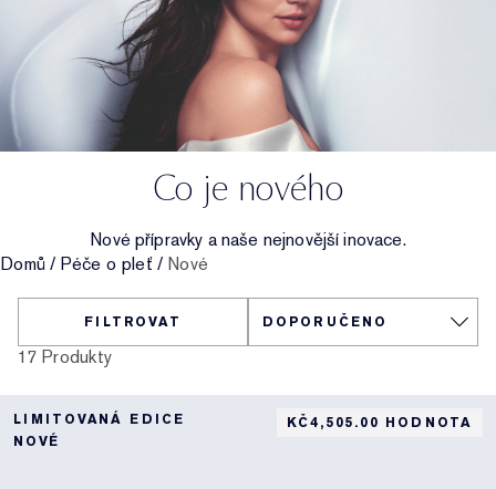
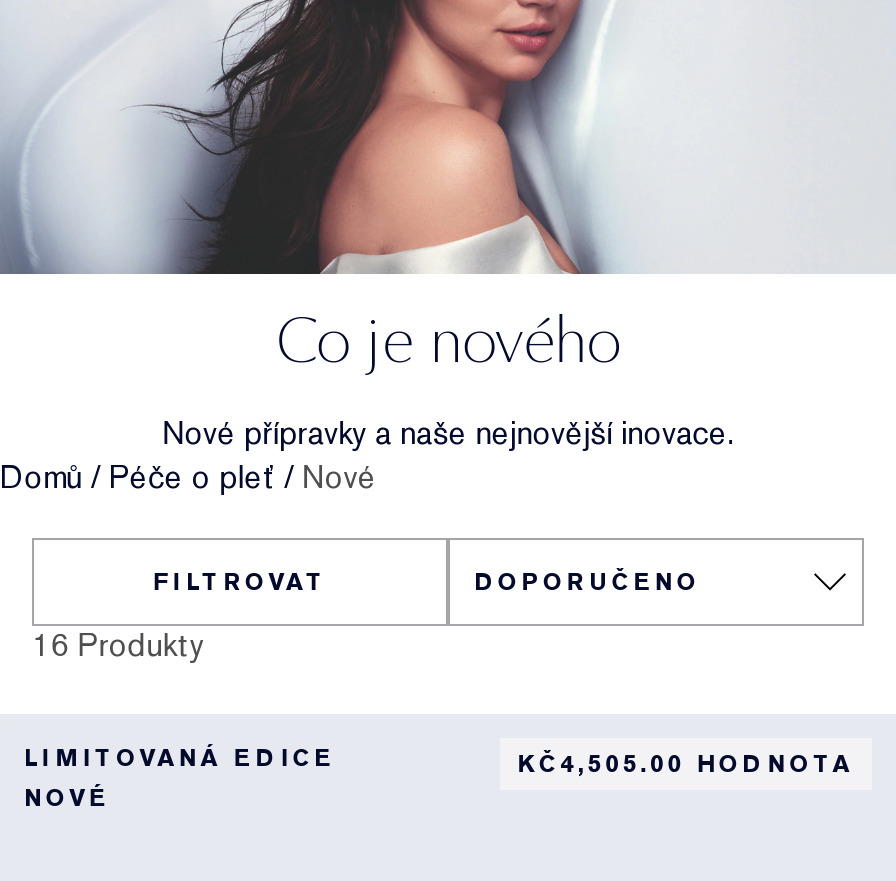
[18,345,112,368] 17 Produkty -> [32,624,205,666] 16 Produkty

